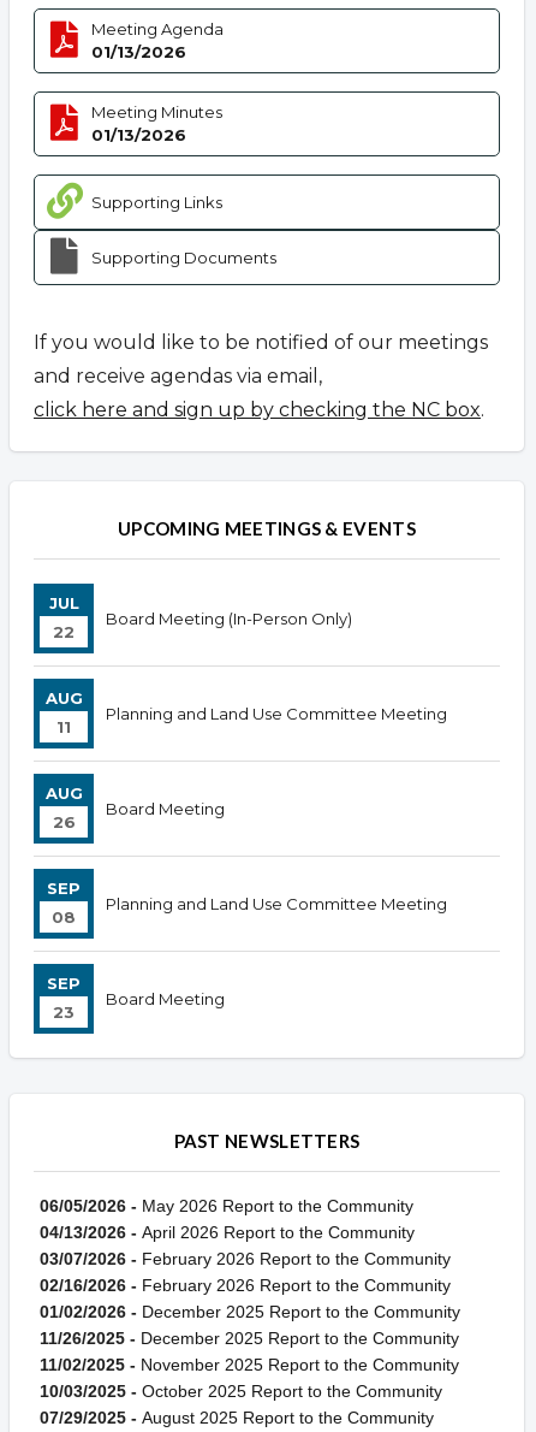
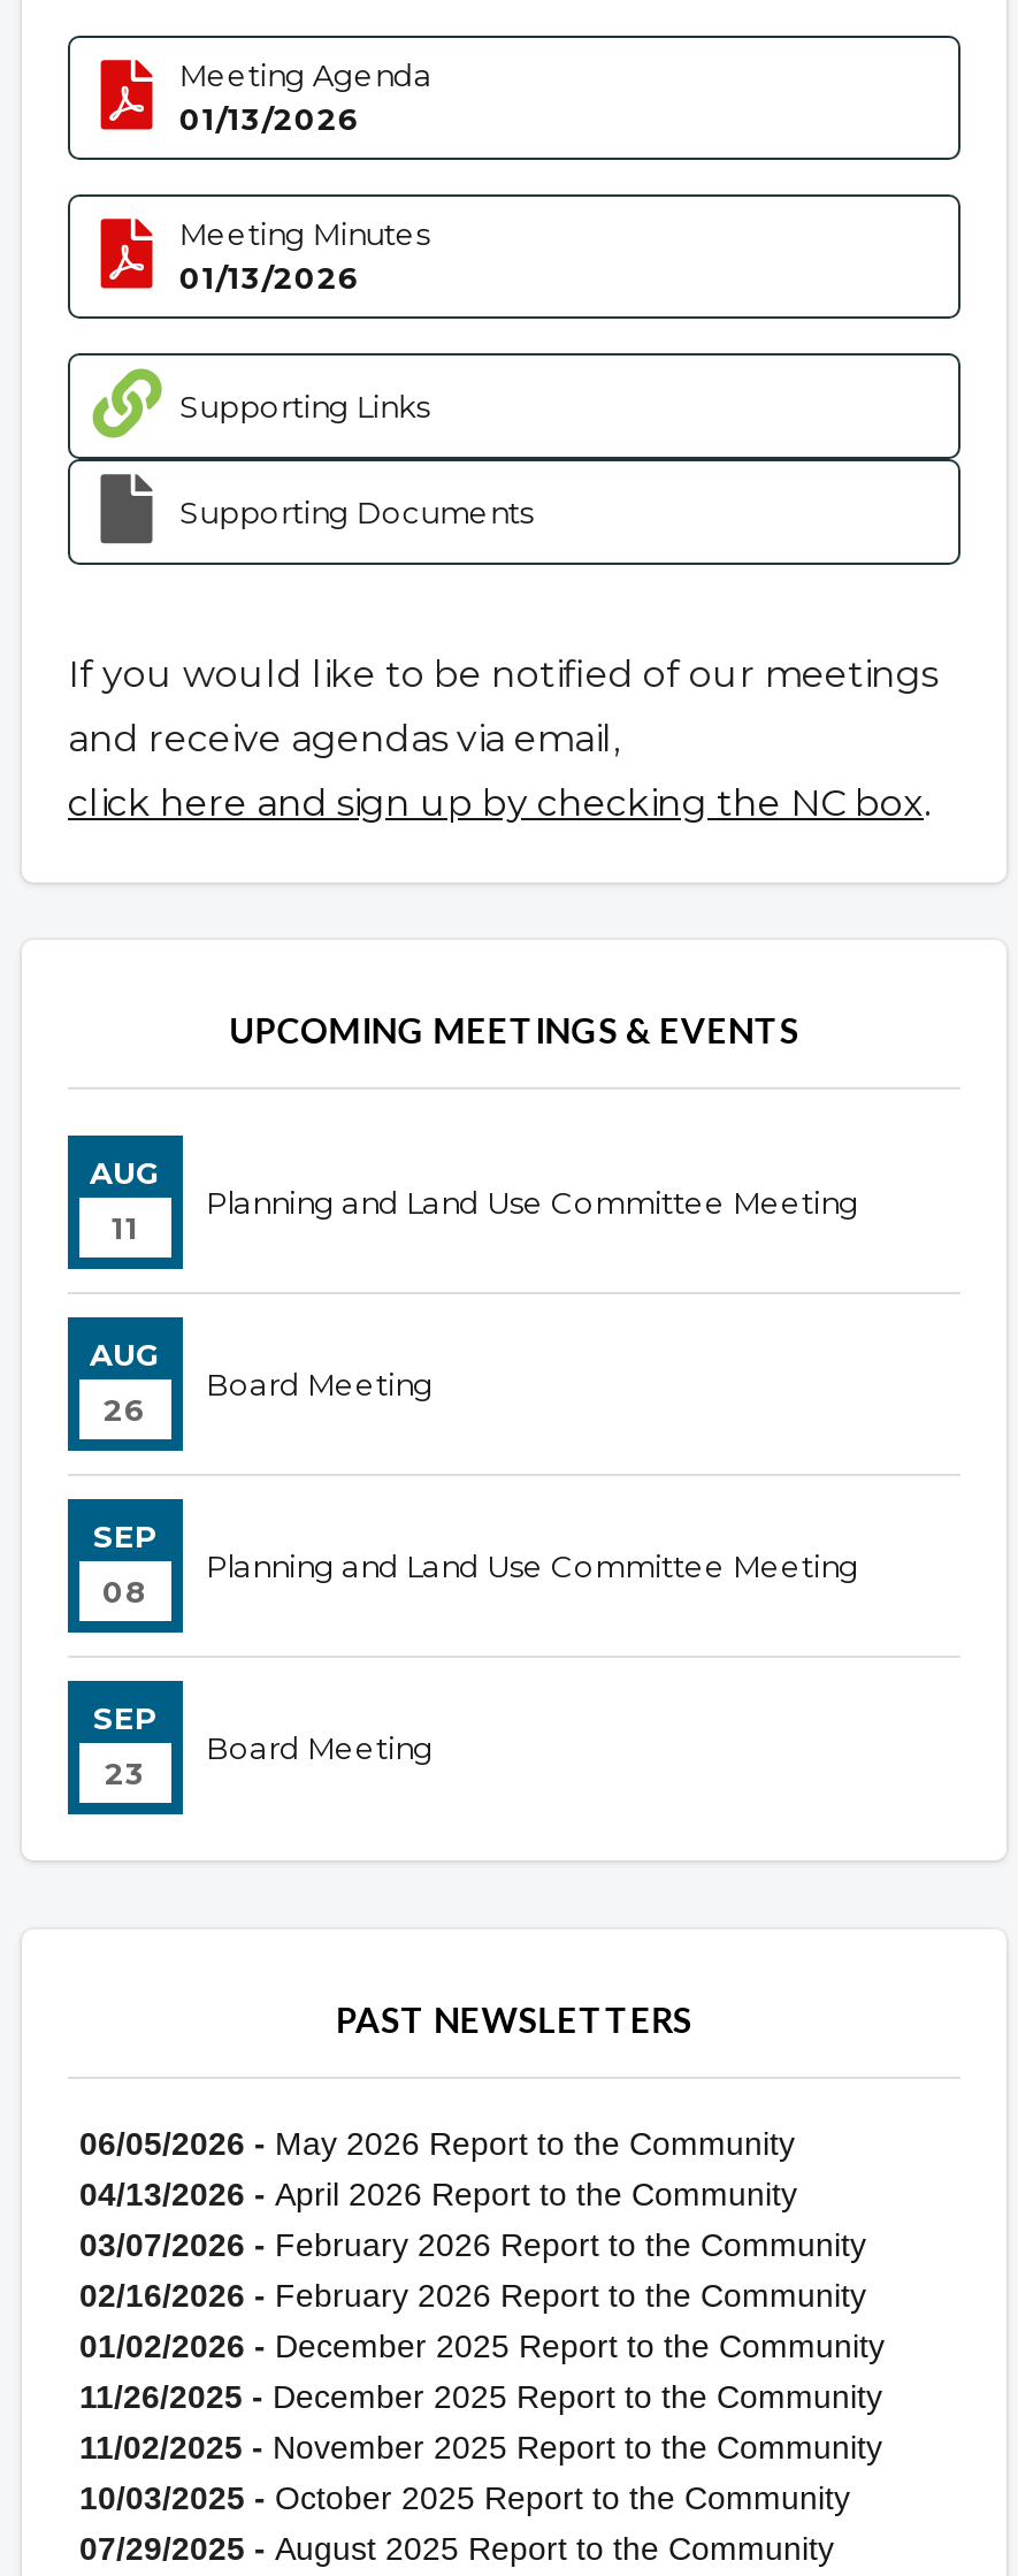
[49,594,79,642] JUL | 22 -> none
[106,609,352,629] Board Meeting (In-Person Only) -> none

